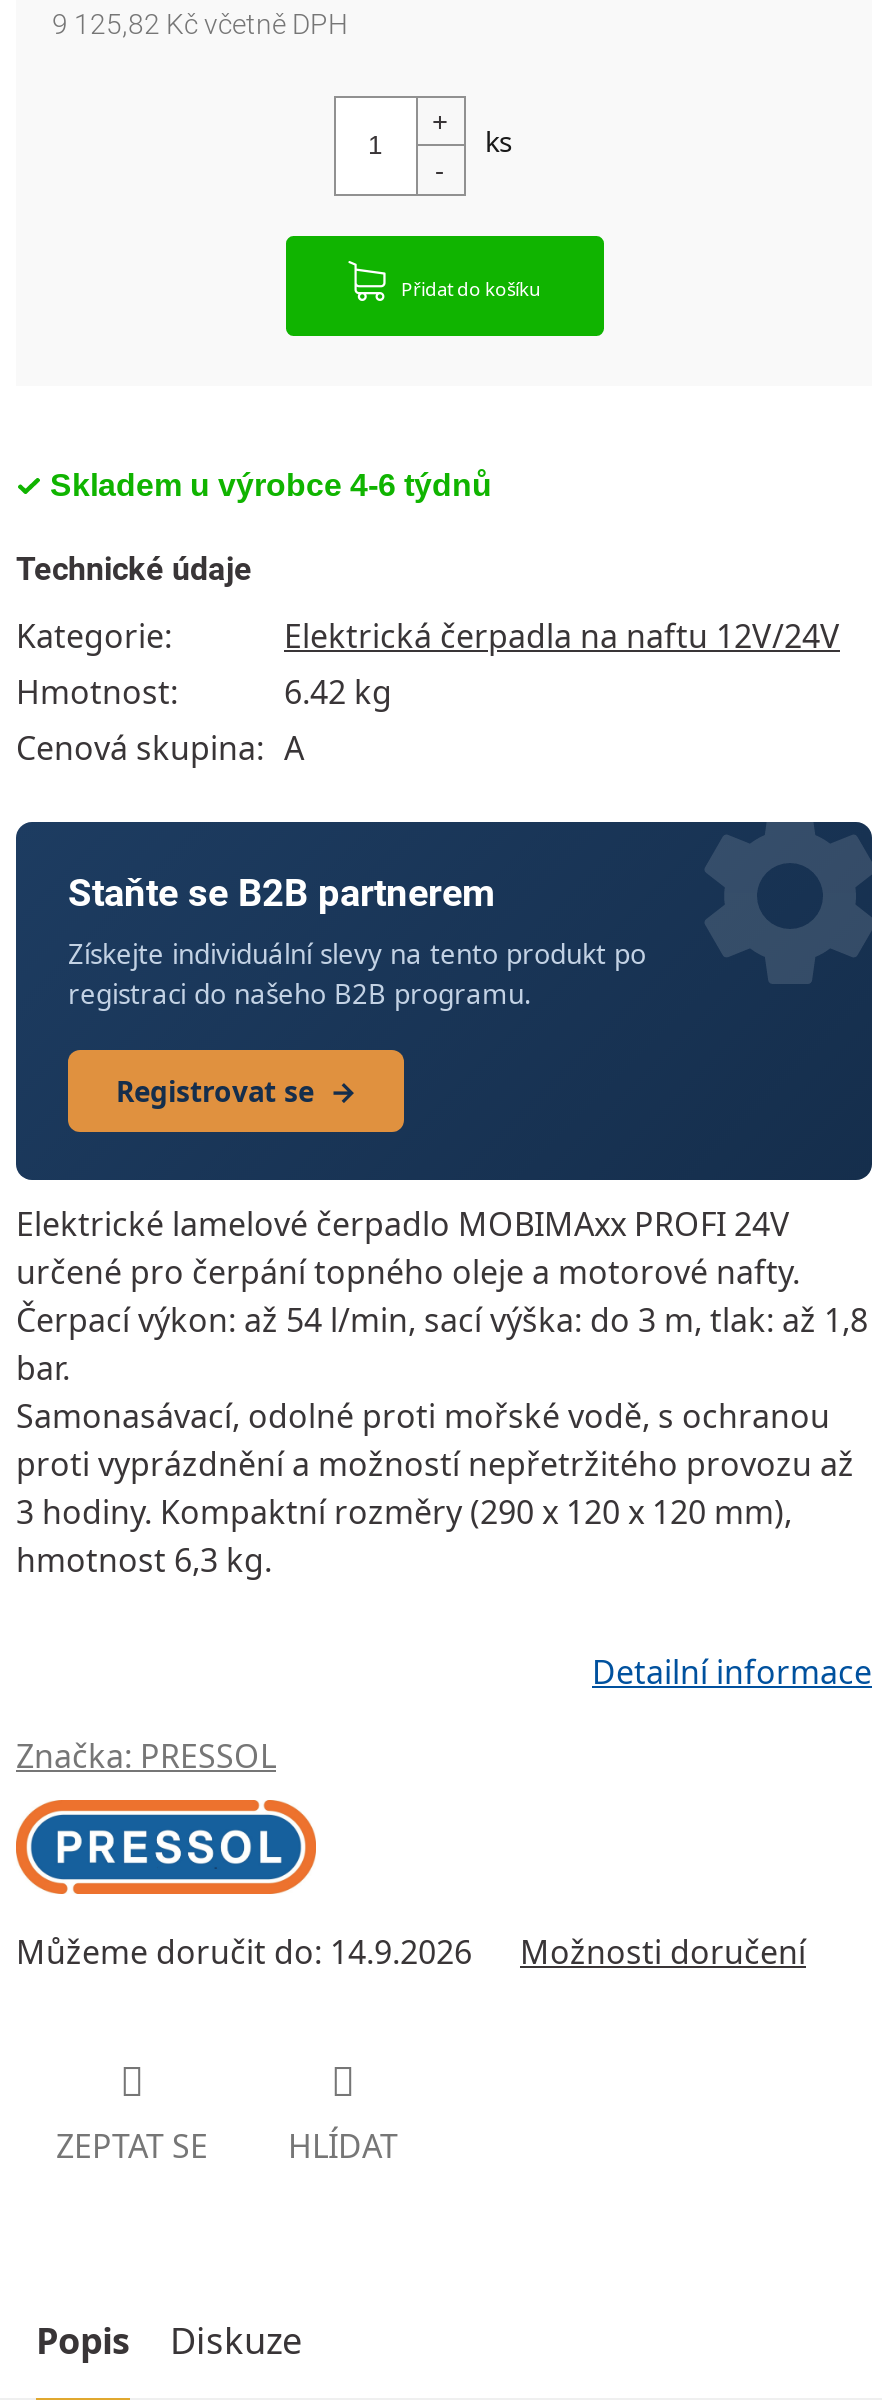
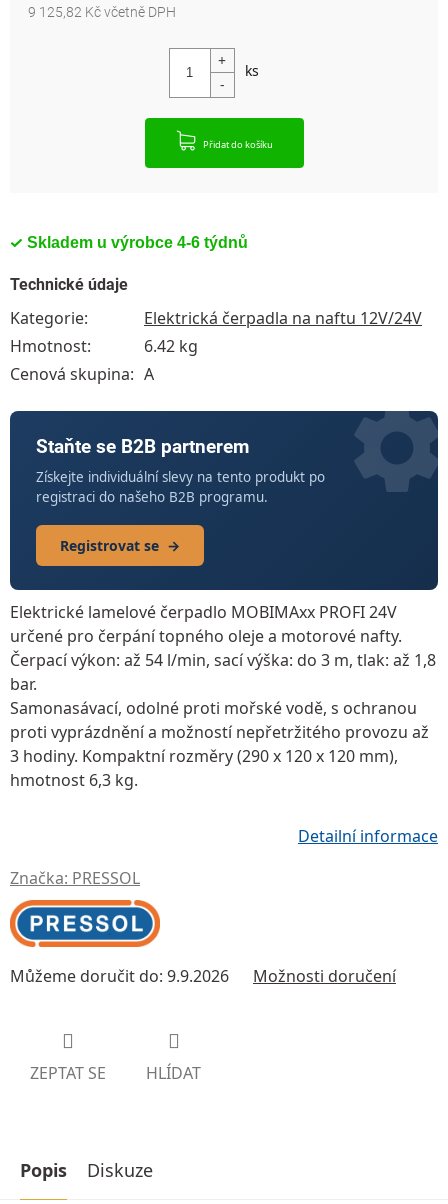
[16,1929,472,1973] Můžeme doručit do: 14.9.2026 -> [10,965,229,987] Můžeme doručit do: 9.9.2026

